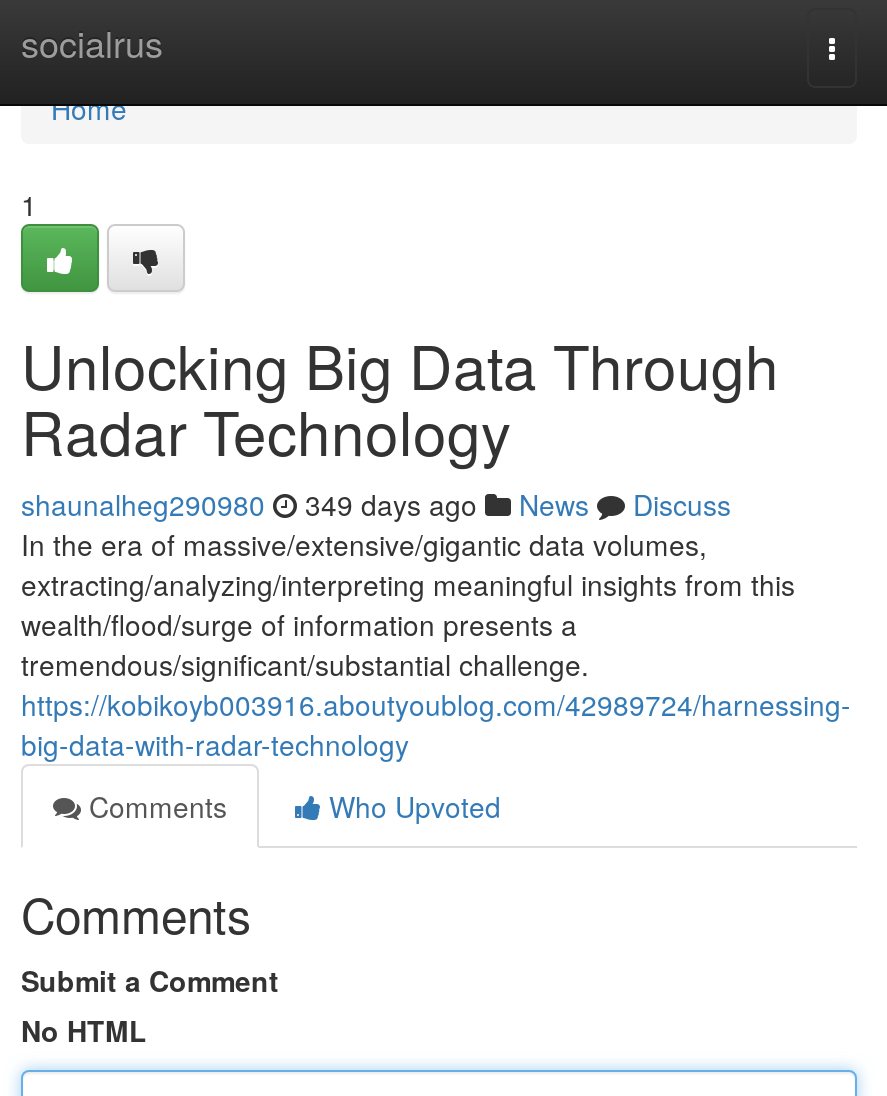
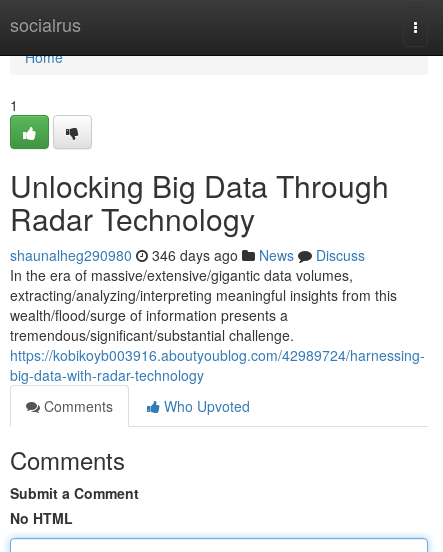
[21,484,731,524] shaunalheg290980 349 days ago News Discuss -> [10,245,365,265] shaunalheg290980 346 days ago News Discuss

